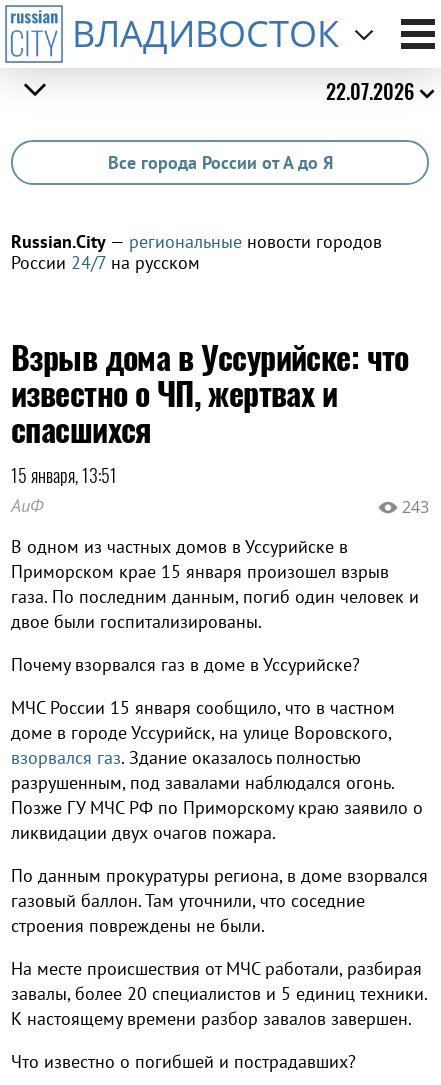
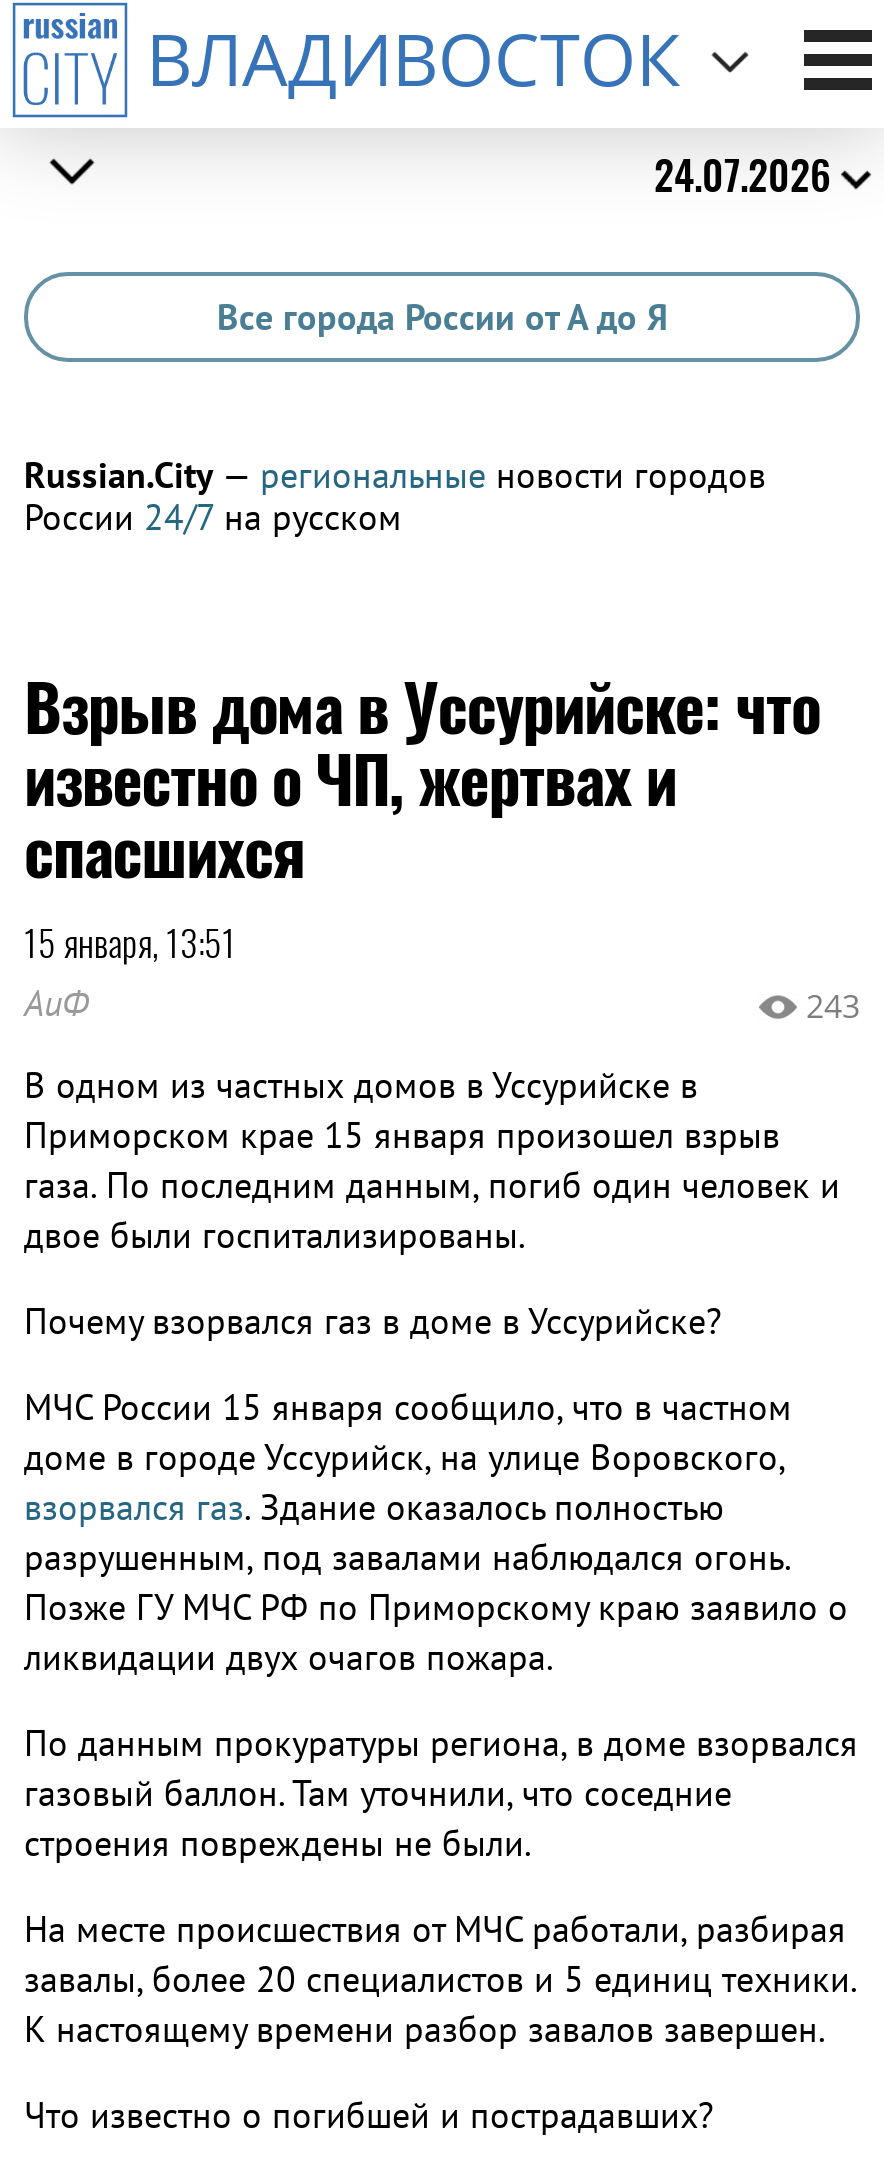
[326,76,414,106] 22.07.2026 -> [654,144,830,204] 24.07.2026

